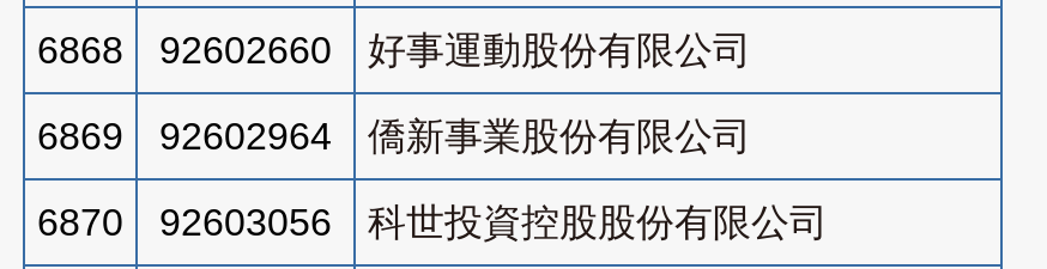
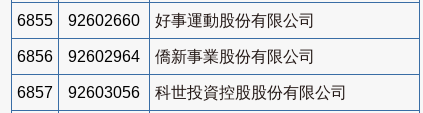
[37,30,751,70] 6868 92602660 好事運動股份有限公司 -> [17,12,315,29] 6855 92602660 好事運動股份有限公司
[37,116,751,156] 6869 92602964 僑新事業股份有限公司 -> [17,48,315,65] 6856 92602964 僑新事業股份有限公司
[37,202,828,242] 6870 92603056 科世投資控股股份有限公司 -> [17,84,347,101] 6857 92603056 科世投資控股股份有限公司

